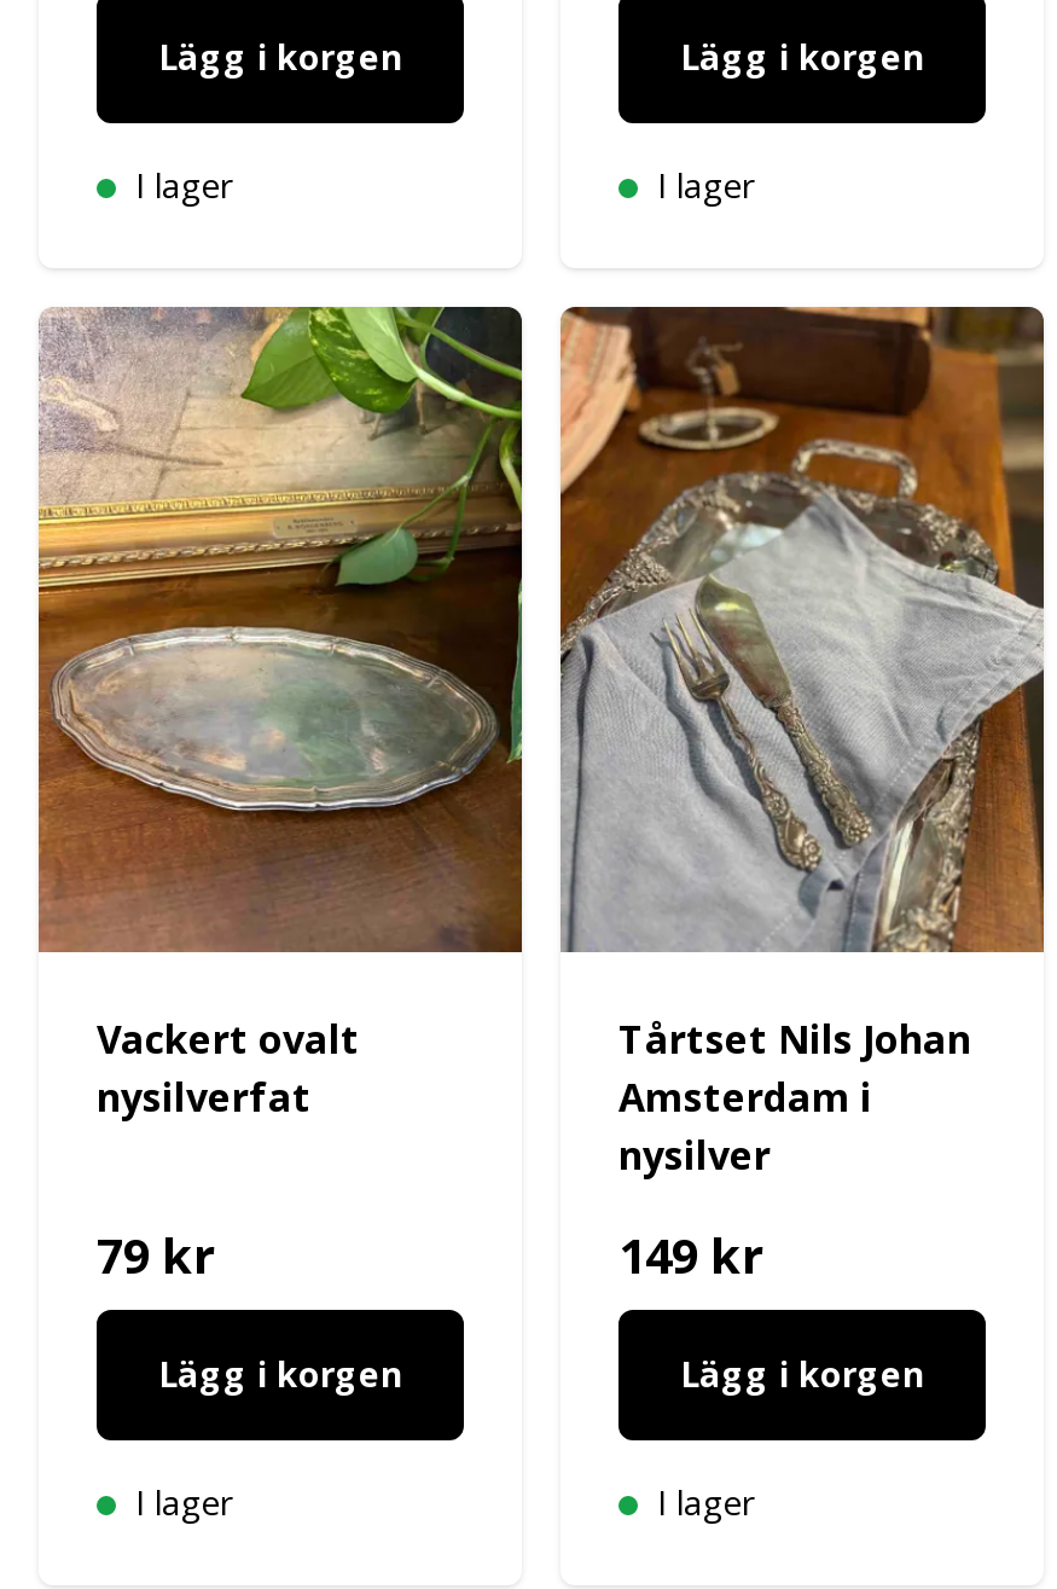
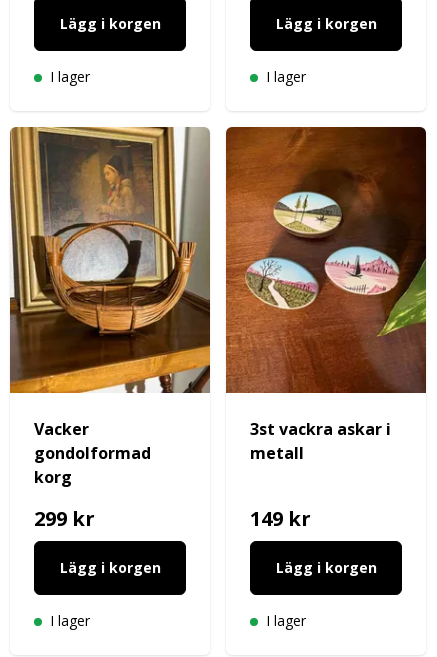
[36,305,524,1123] [image] | Vackert ovalt | nysilverfat -> [10,126,211,488] [image] | Vacker | gondolformad | korg
[558,305,1046,1181] [image] | Tårtset Nils Johan | Amsterdam i | nysilver -> [225,126,427,464] [image] | 3st vackra askar i | metall
[97,1222,217,1287] 79 kr -> [34,505,95,532] 299 kr

